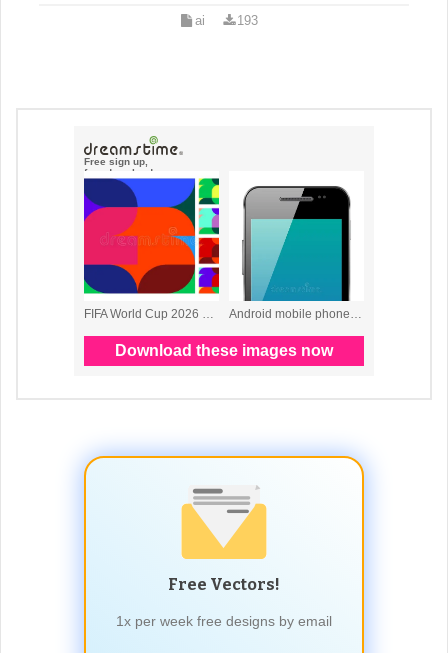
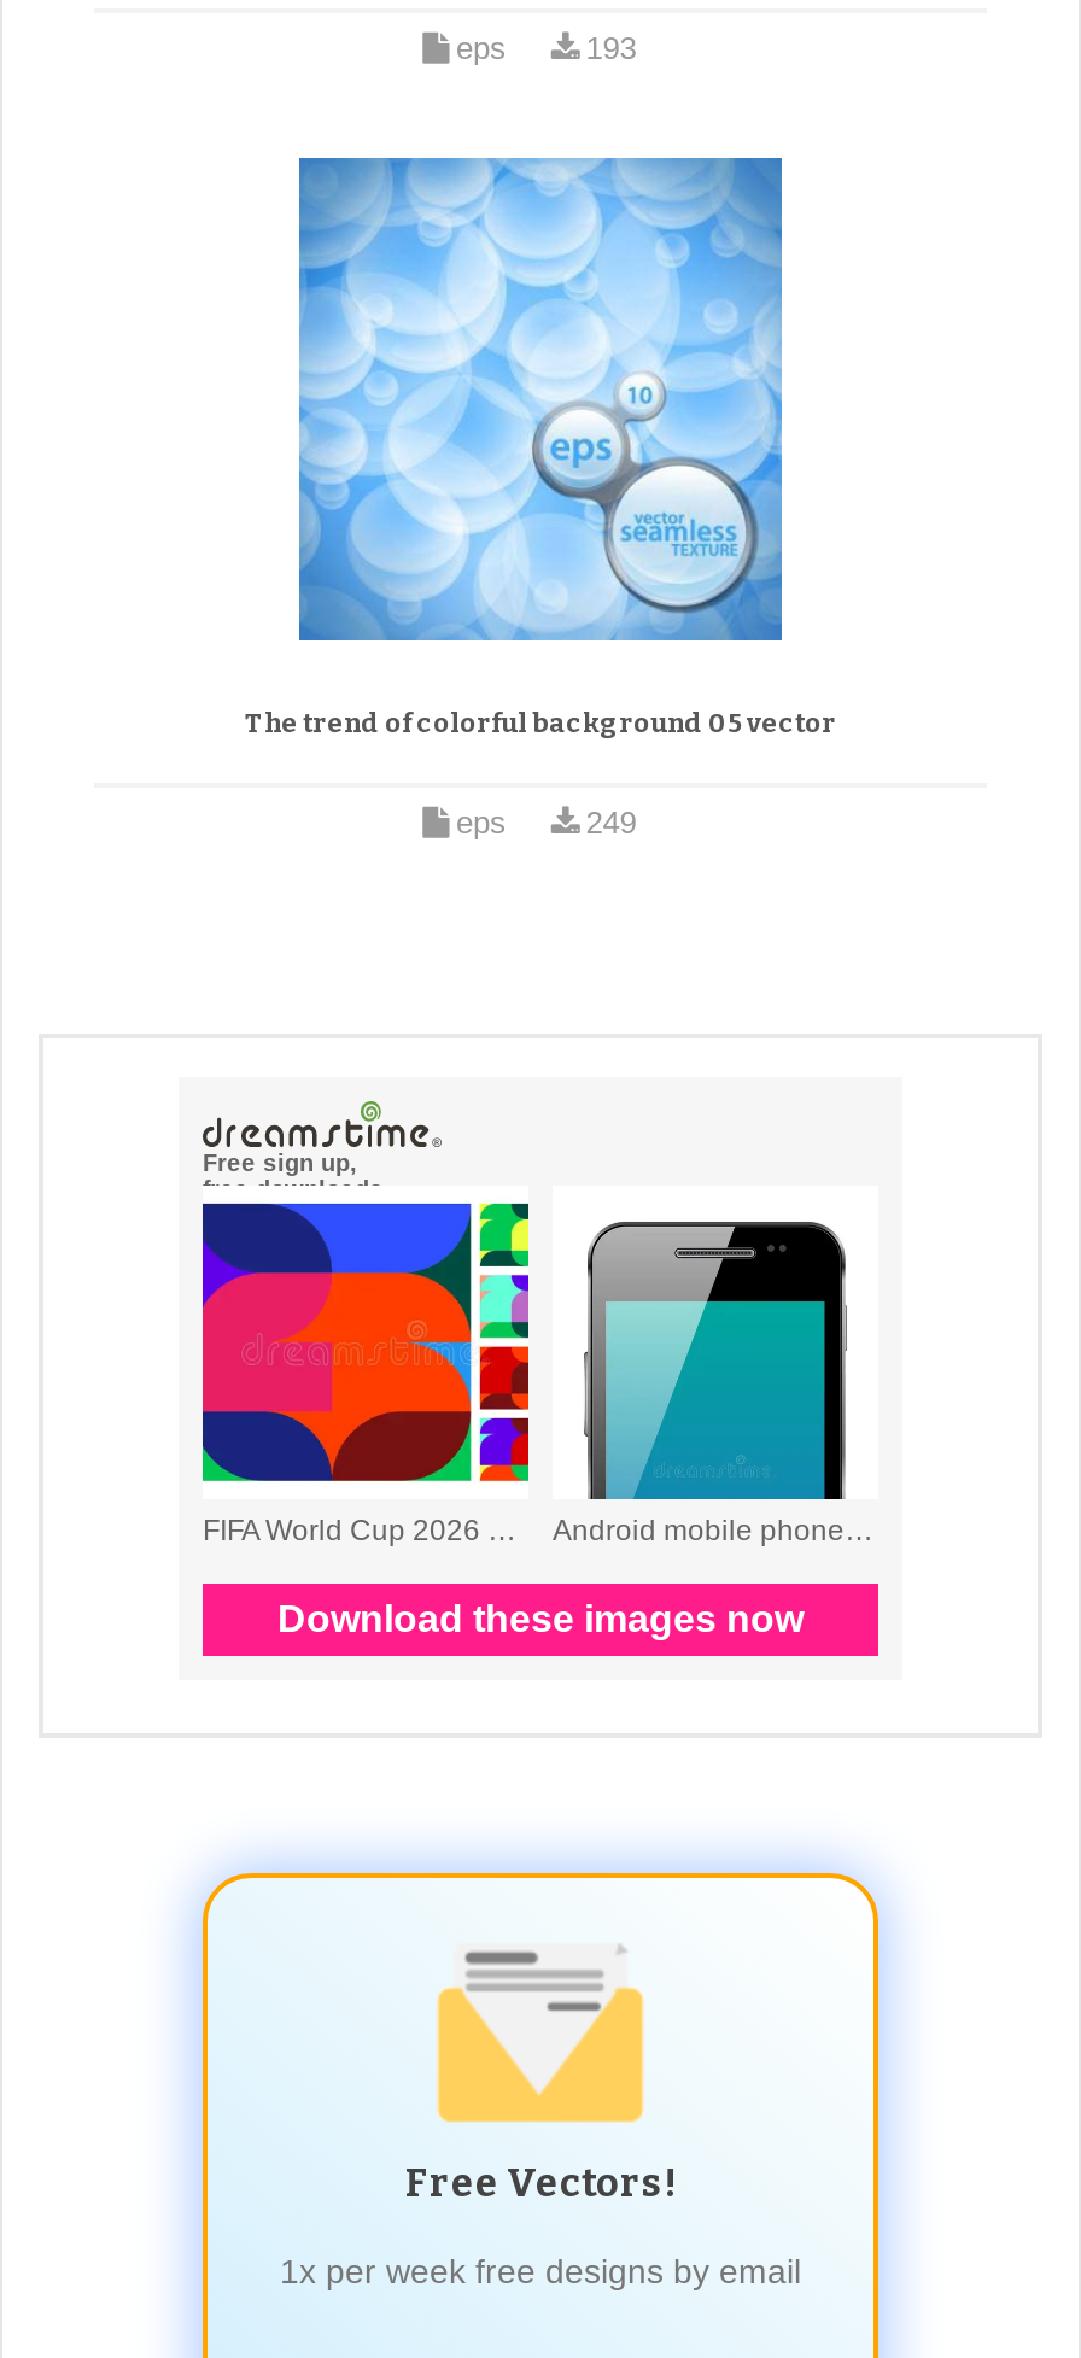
[194,13,204,28] ai -> [456,31,507,67] eps
none -> [245,154,836,840] [image] | The trend of colorful background 05 vector | eps | 249

